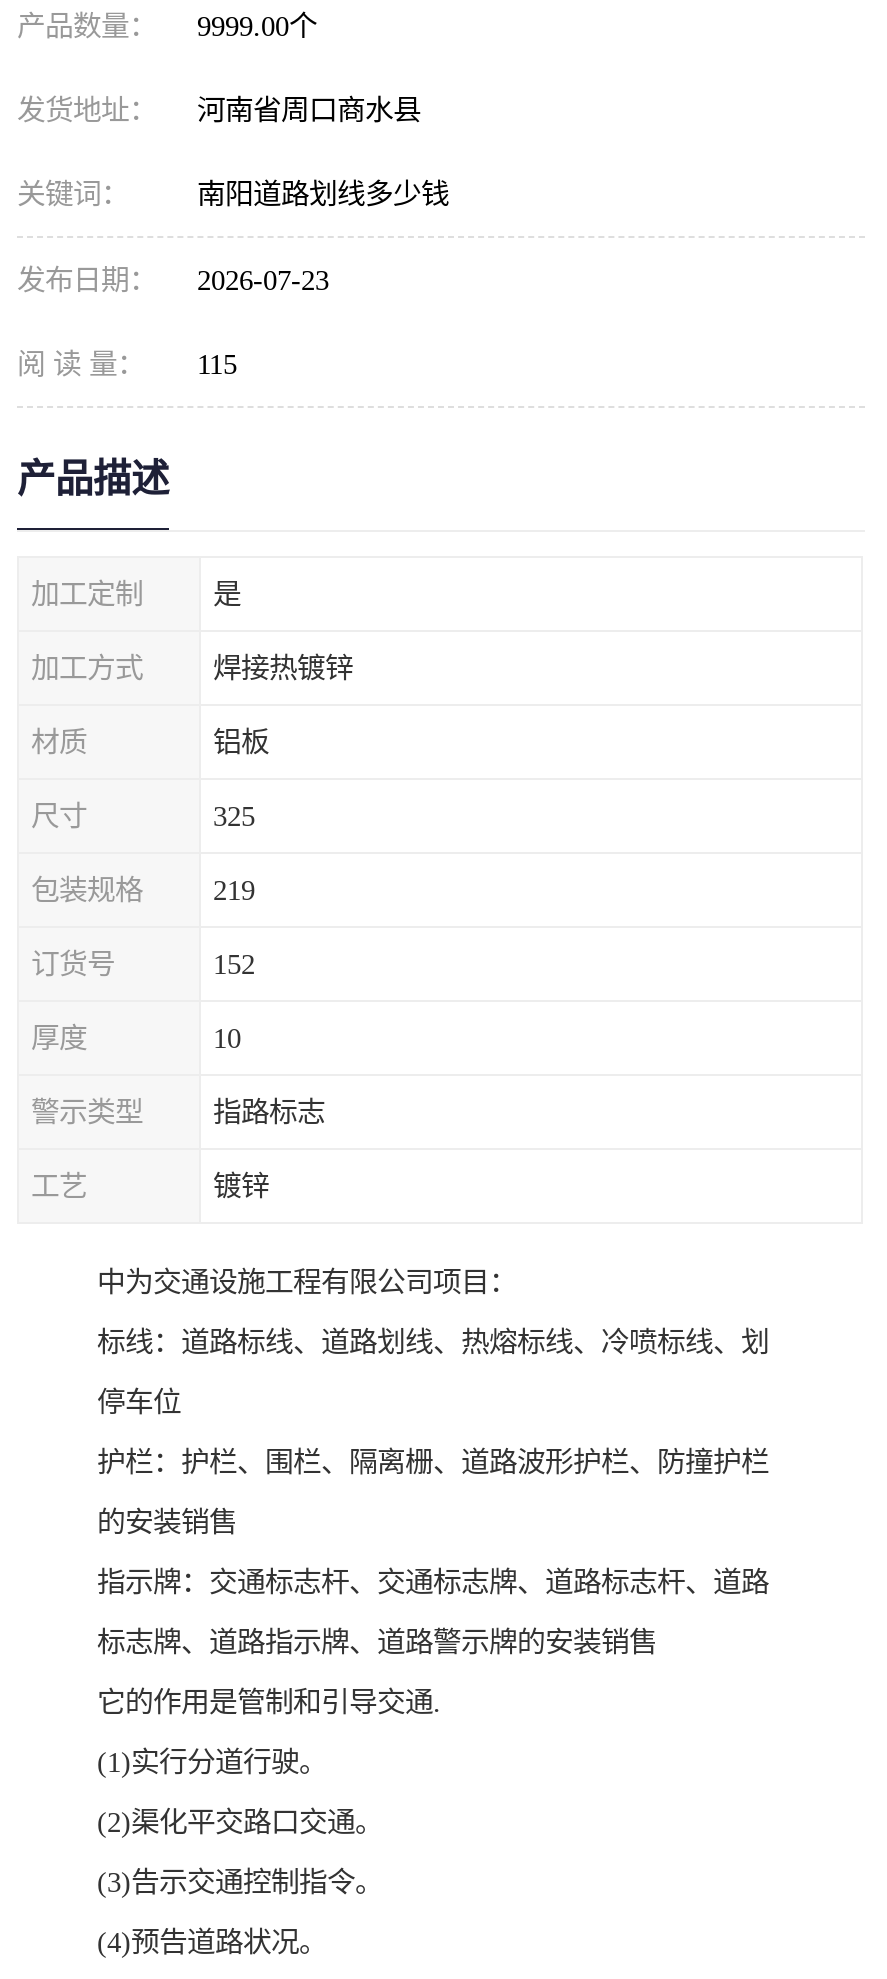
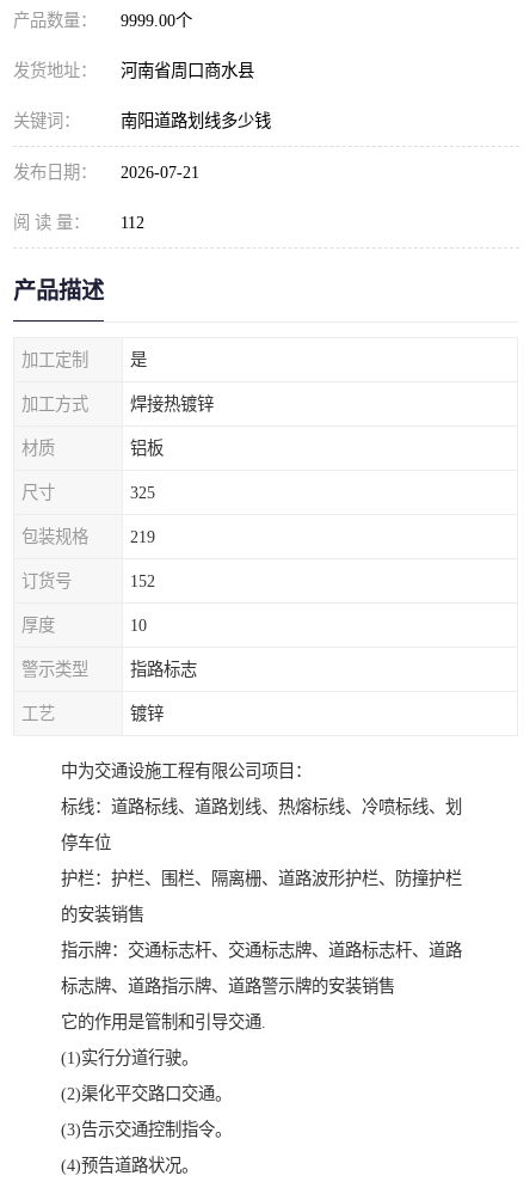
[17,264,329,296] 发布日期： 2026-07-23 -> [13,163,199,182] 发布日期： 2026-07-21
[17,348,237,380] 阅 读 量： 115 -> [13,213,144,232] 阅 读 量： 112

